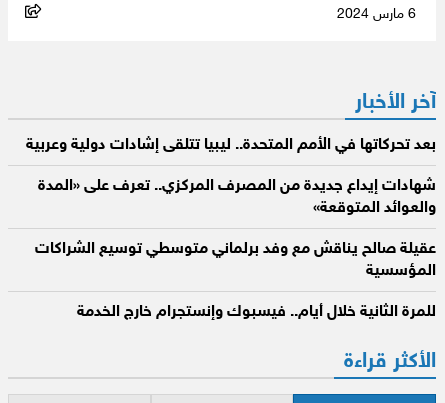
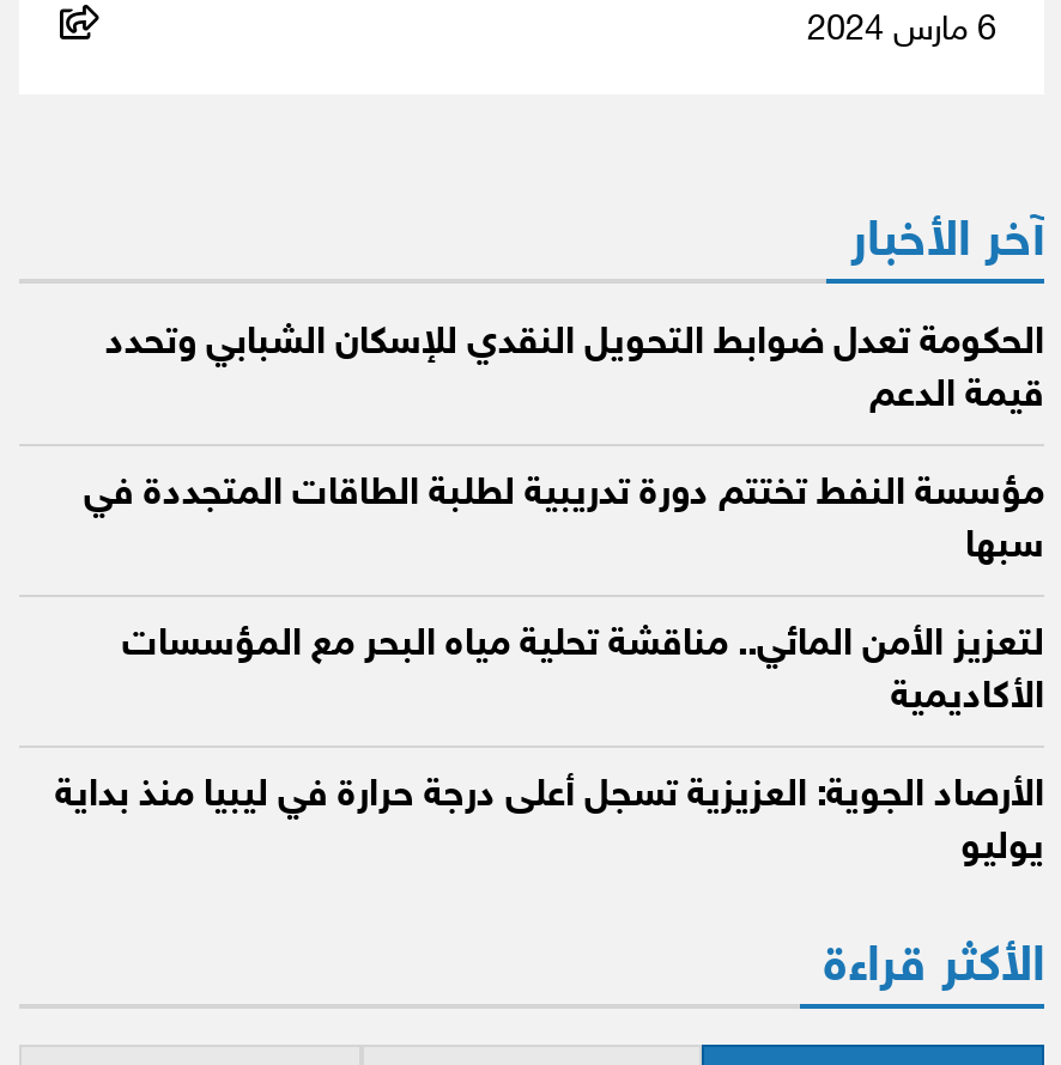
[26,136,436,155] بعد تحركاتها في الأمم المتحدة.. ليبيا تتلقى إشادات دولية وعربية -> [105,323,1044,421] الحكومة تعدل ضوابط التحويل النقدي للإسكان الشبابي وتحدد | قيمة الدعم
[38,177,436,218] شهادات إيداع جديدة من المصرف المركزي.. تعرف على «المدة | والعوائد المتوقعة» -> [84,473,1044,572] مؤسسة النفط تختتم دورة تدريبية لطلبة الطاقات المتجددة في | سبها
[35,240,436,281] عقيلة صالح يناقش مع وفد برلماني متوسطي توسيع الشراكات | المؤسسية -> [122,624,1044,722] لتعزيز الأمن المائي.. مناقشة تحلية مياه البحر مع المؤسسات | الأكاديمية
[77,303,436,322] للمرة الثانية خلال أيام.. فيسبوك وإنستجرام خارج الخدمة -> [55,775,1044,873] الأرصاد الجوية: العزيزية تسجل أعلى درجة حرارة في ليبيا منذ بداية | يوليو

